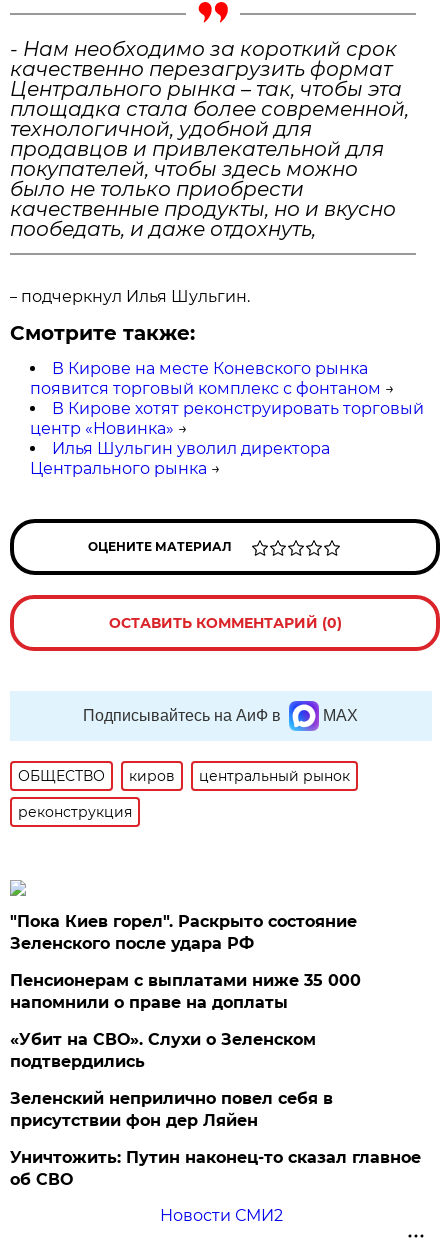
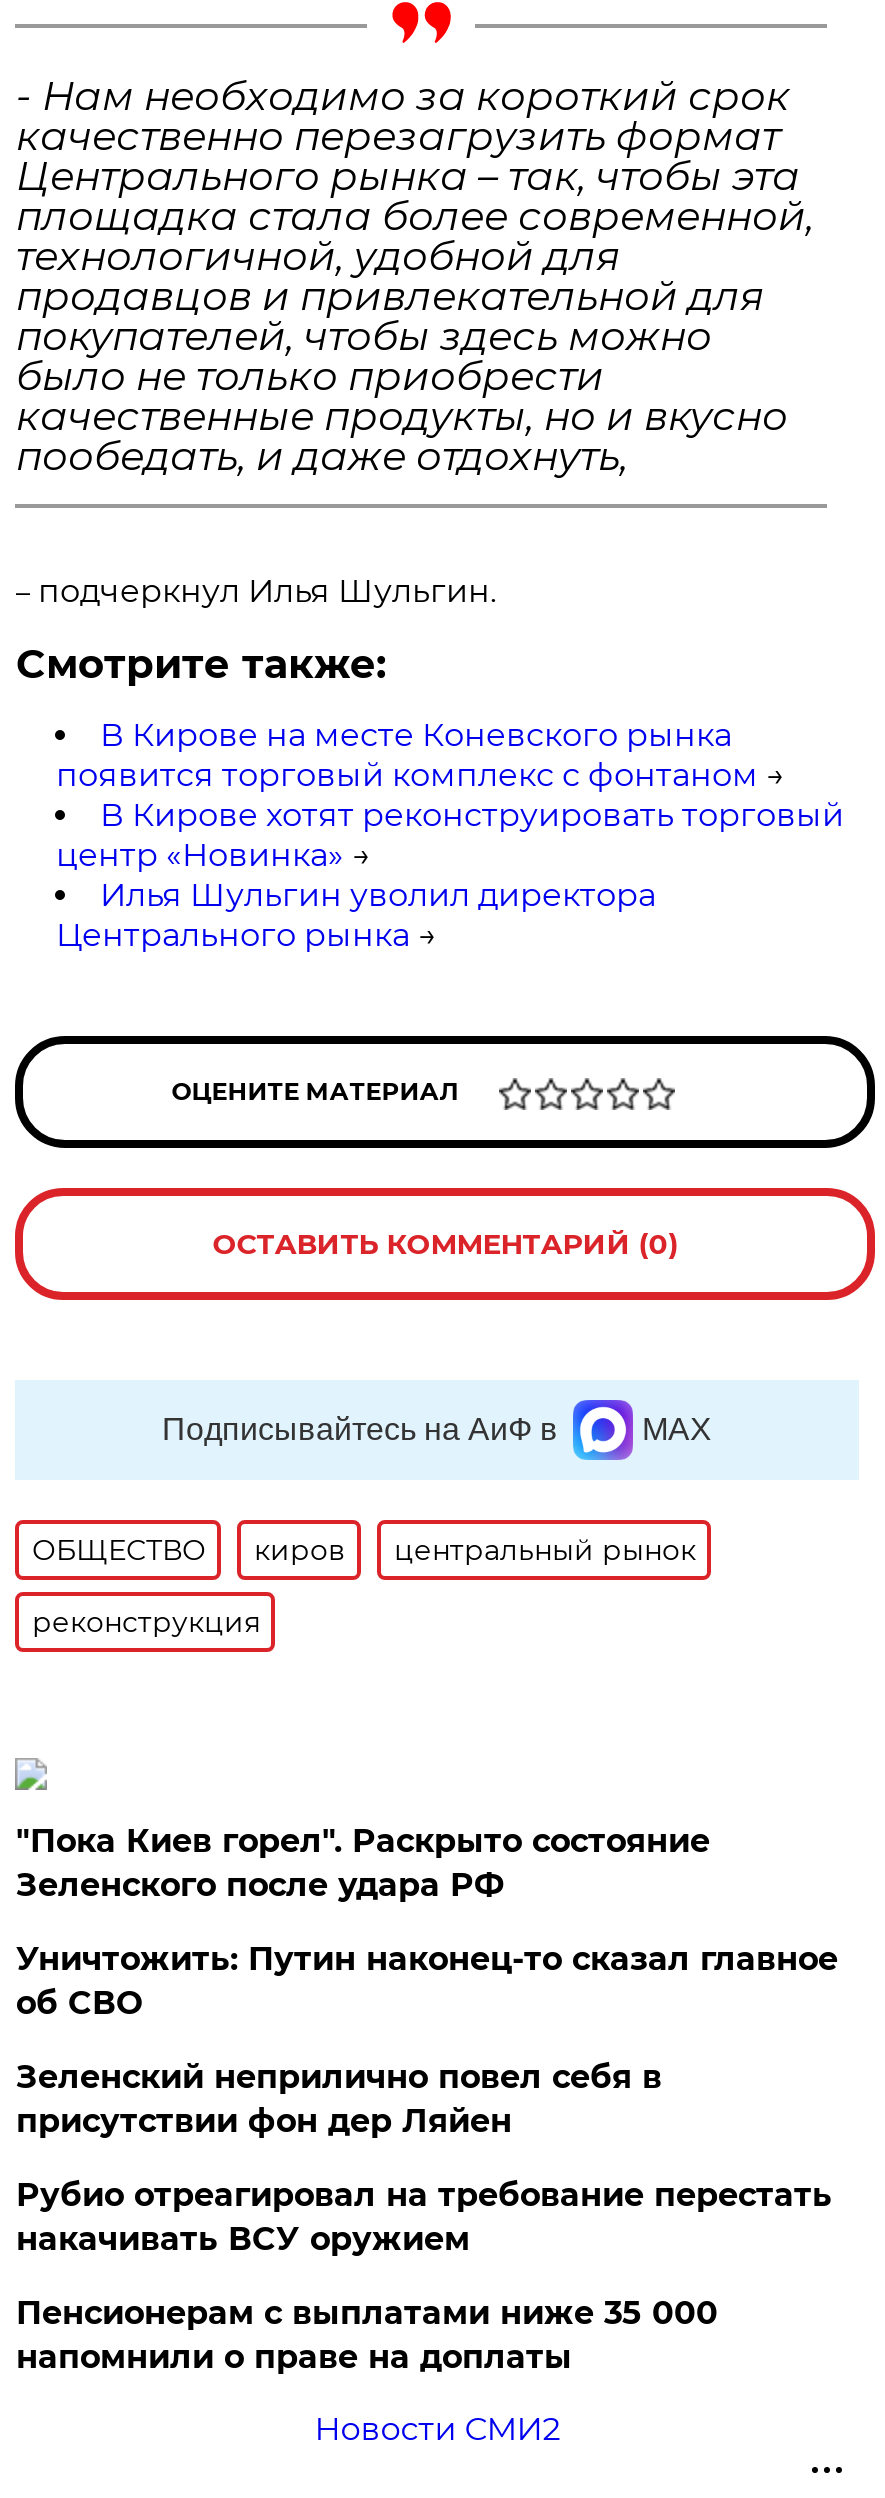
none -> [16,2176,832,2258] Рубио отреагировал на требование перестать | накачивать ВСУ оружием
moved [10,971,361,1012] -> [16,2294,718,2376]: Пенсионерам с выплатами ниже 35 000 | напомнили о праве на доплаты
[10,1030,316,1071] «Убит на СВО». Слухи о Зеленском | подтвердились -> none
moved [10,1089,421,1189] -> [16,1940,838,2140]: Зеленский неприлично повел cебя в | присутствии фон дер Ляйен | Уничтожить: Путин наконец-то сказал главное | об СВО

